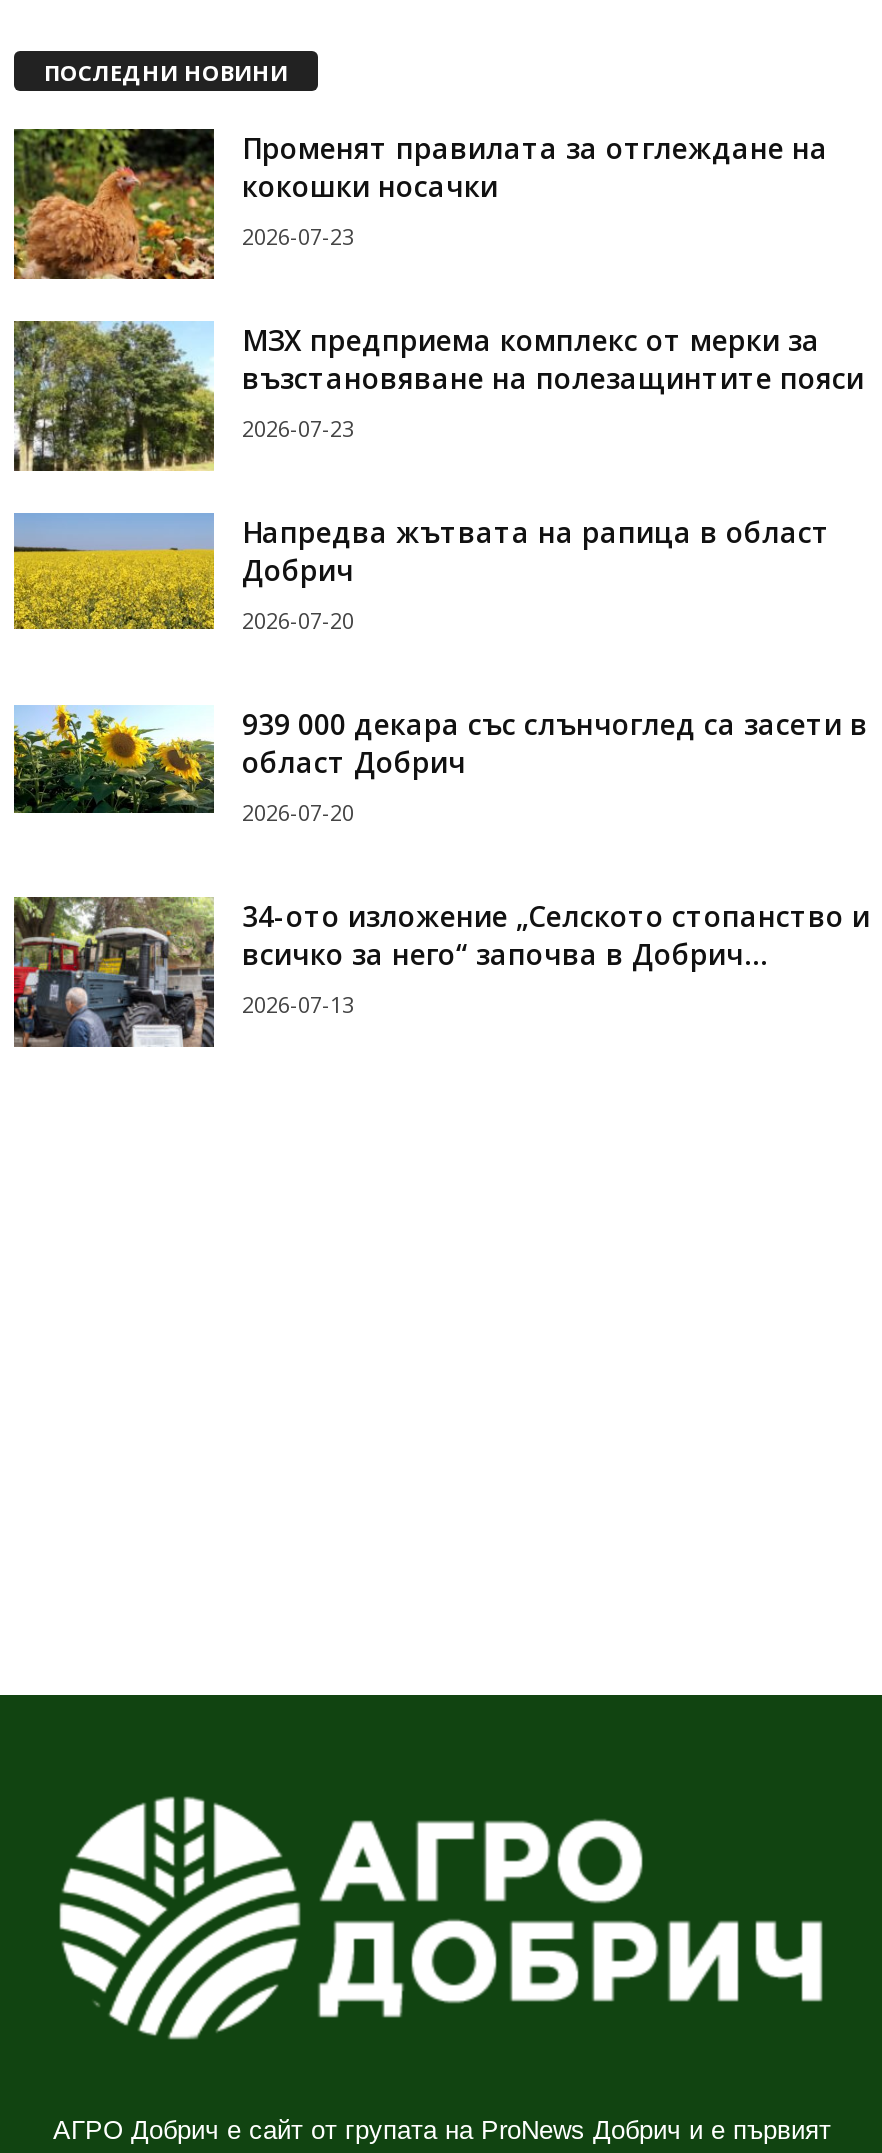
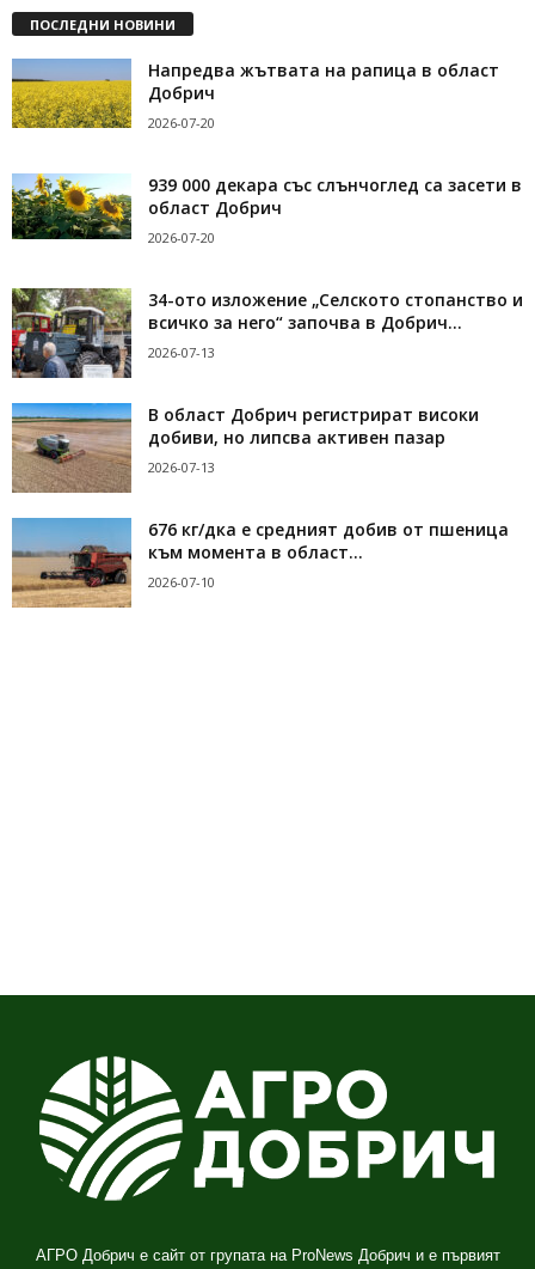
[12,127,864,443] [image] | Променят правилата за отглеждане на | кокошки носачки | 2026-07-23 | МЗХ предприема комплекс от мерки за | възстановяване на полезащинтите пояси | 2026-07-23 -> none
[12,319,216,473] [image] -> none
moved [12,513,870,1019] -> [11,59,523,361]: [image] | Напредва жътвата на рапица в област | Добрич | ... | всичко за него“ започва в Добрич... | 2026-07-13
none -> [11,402,509,591] [image] | В област Добрич регистрират високи | добиви, но липсва активен пазар | 2026-07-13 | 676 кг/дка е средният добив от пшеница | към момента в област... | 2026-07-10
none -> [11,517,131,609] [image]

